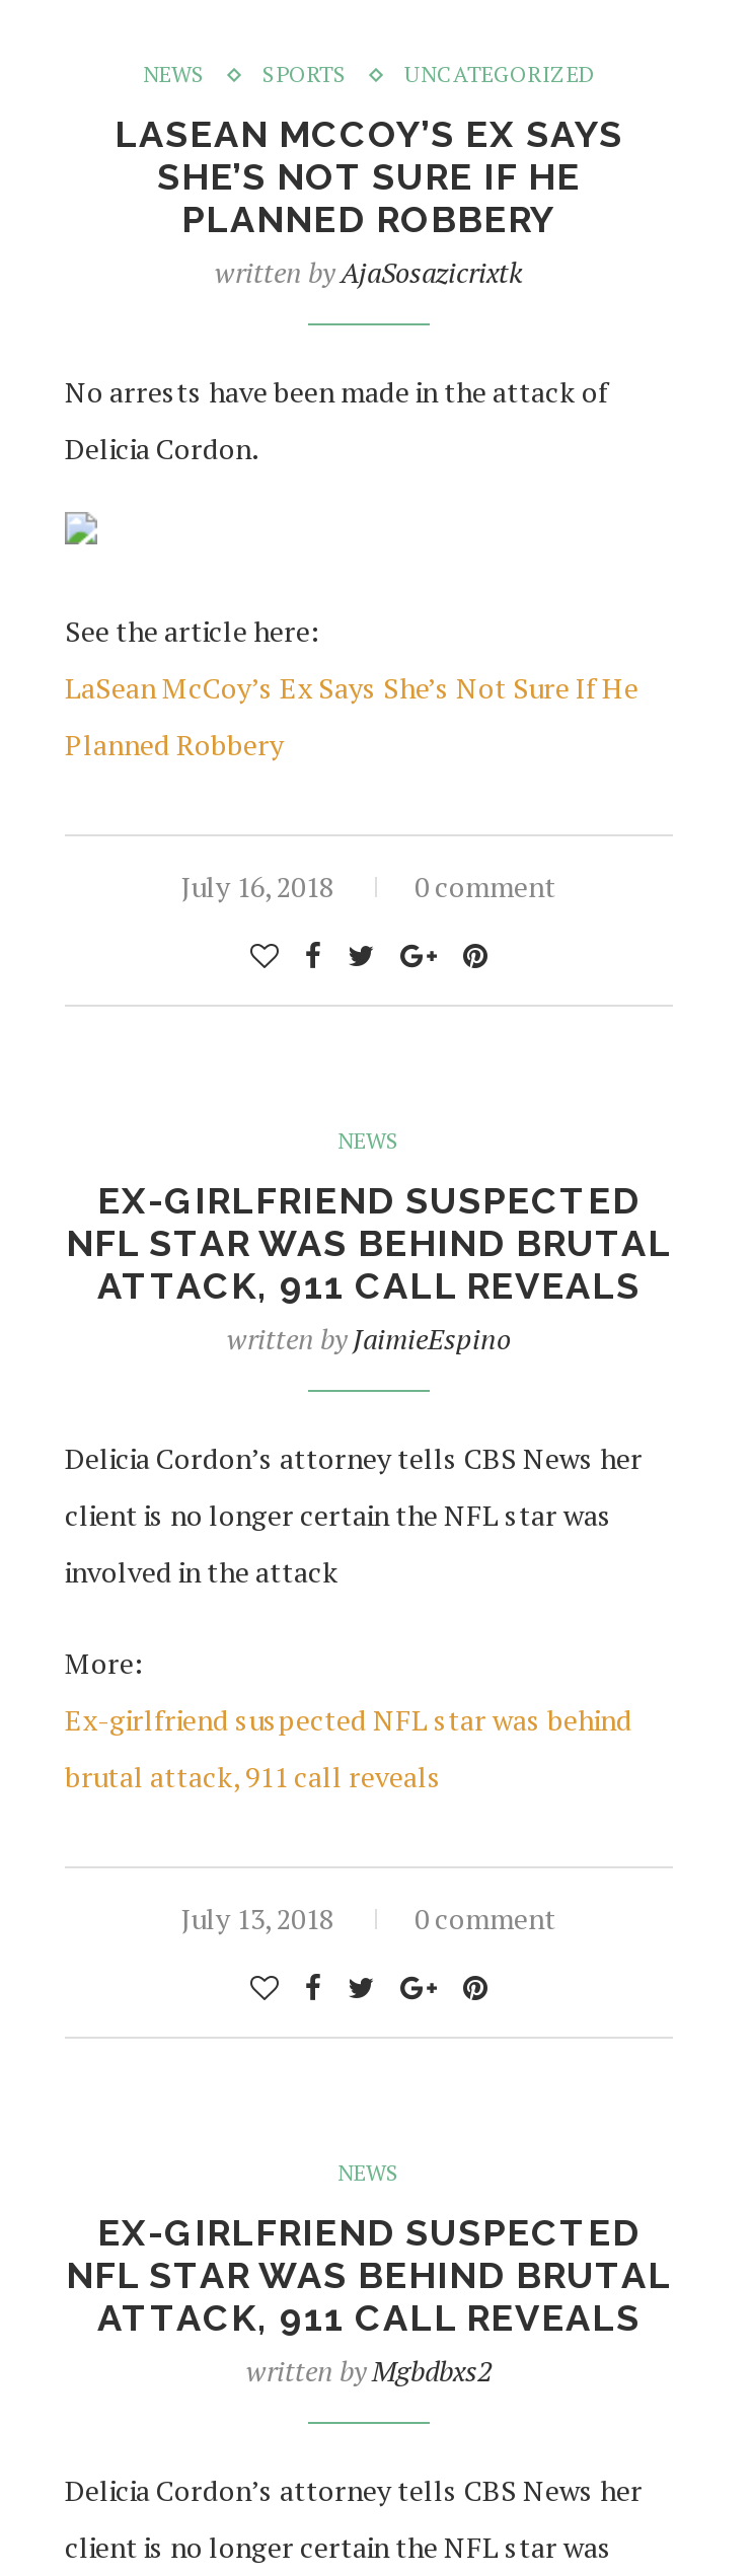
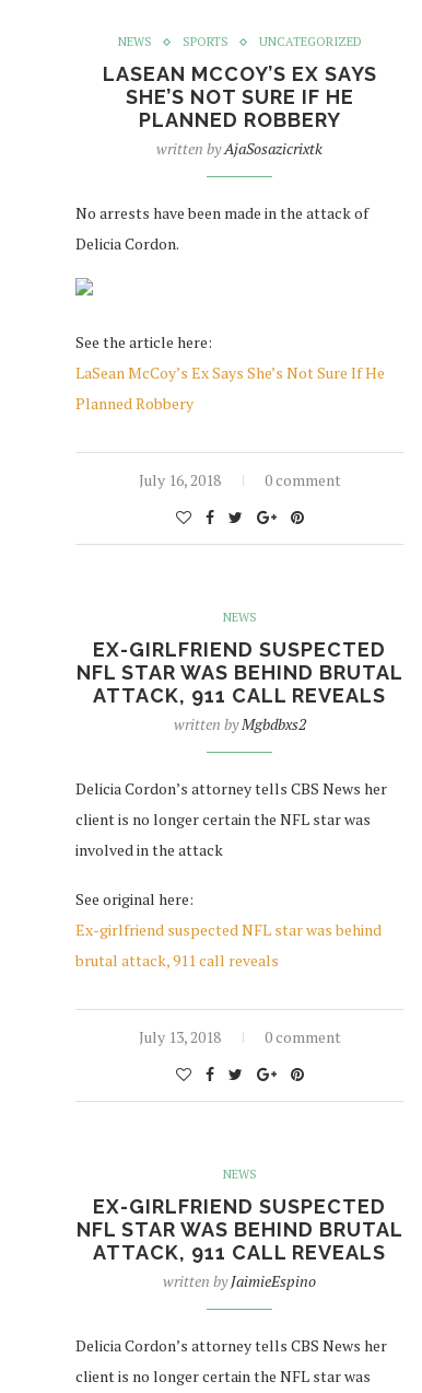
[227,1320,511,1358] written by JaimieEspino -> [173,714,306,735] written by Mgbdbxs2
[65,1644,142,1683] More: -> [75,889,194,910] See original here:
[246,2352,492,2390] written byMgbdbxs2 -> [163,1271,316,1292] written byJaimieEspino

